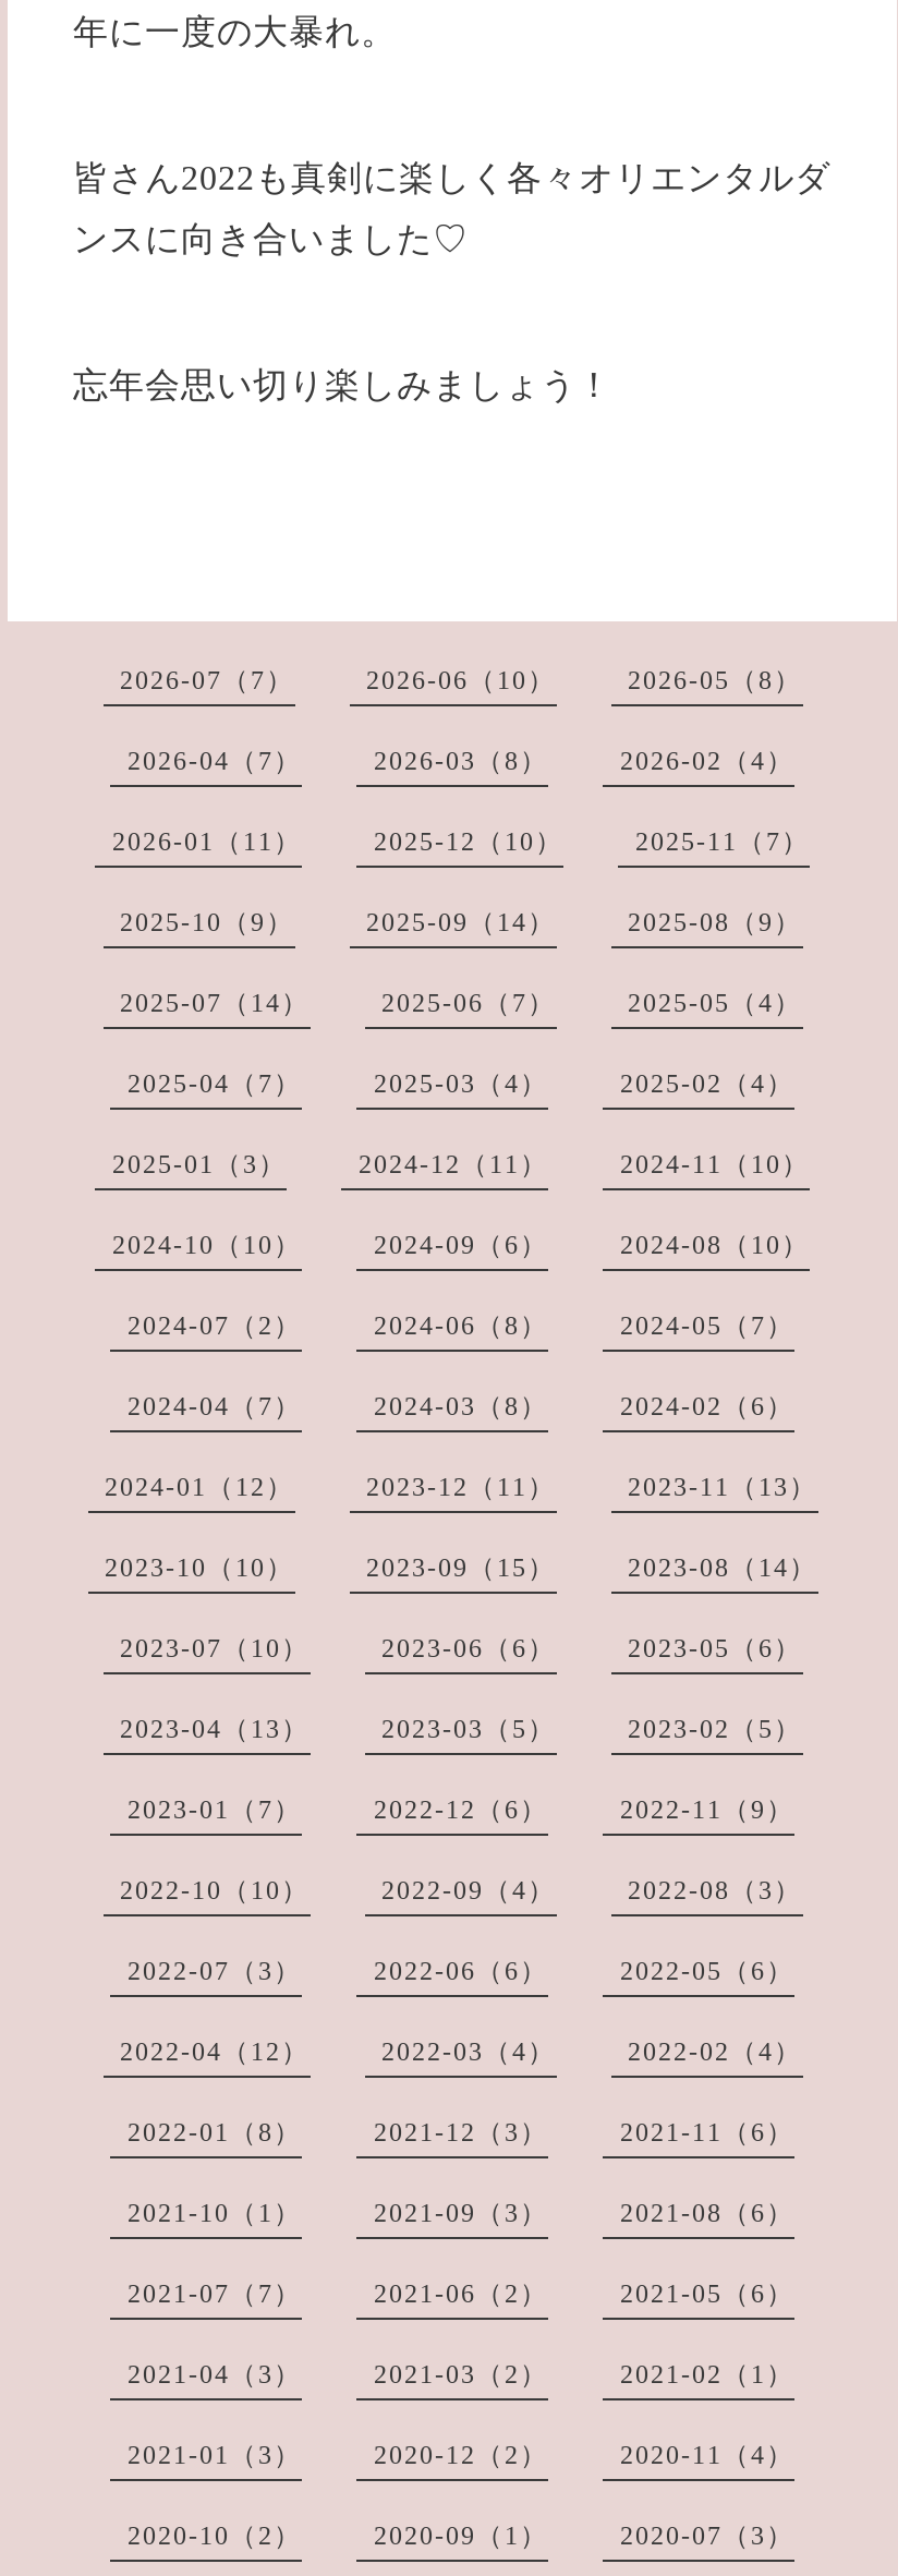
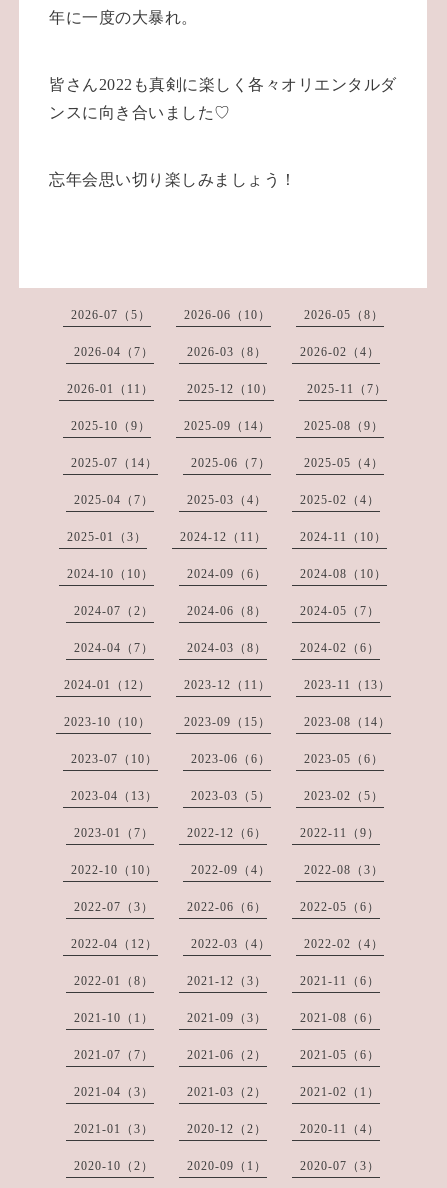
[120,664,294,695] 2026-07（7） -> [70,308,150,322] 2026-07（5）

